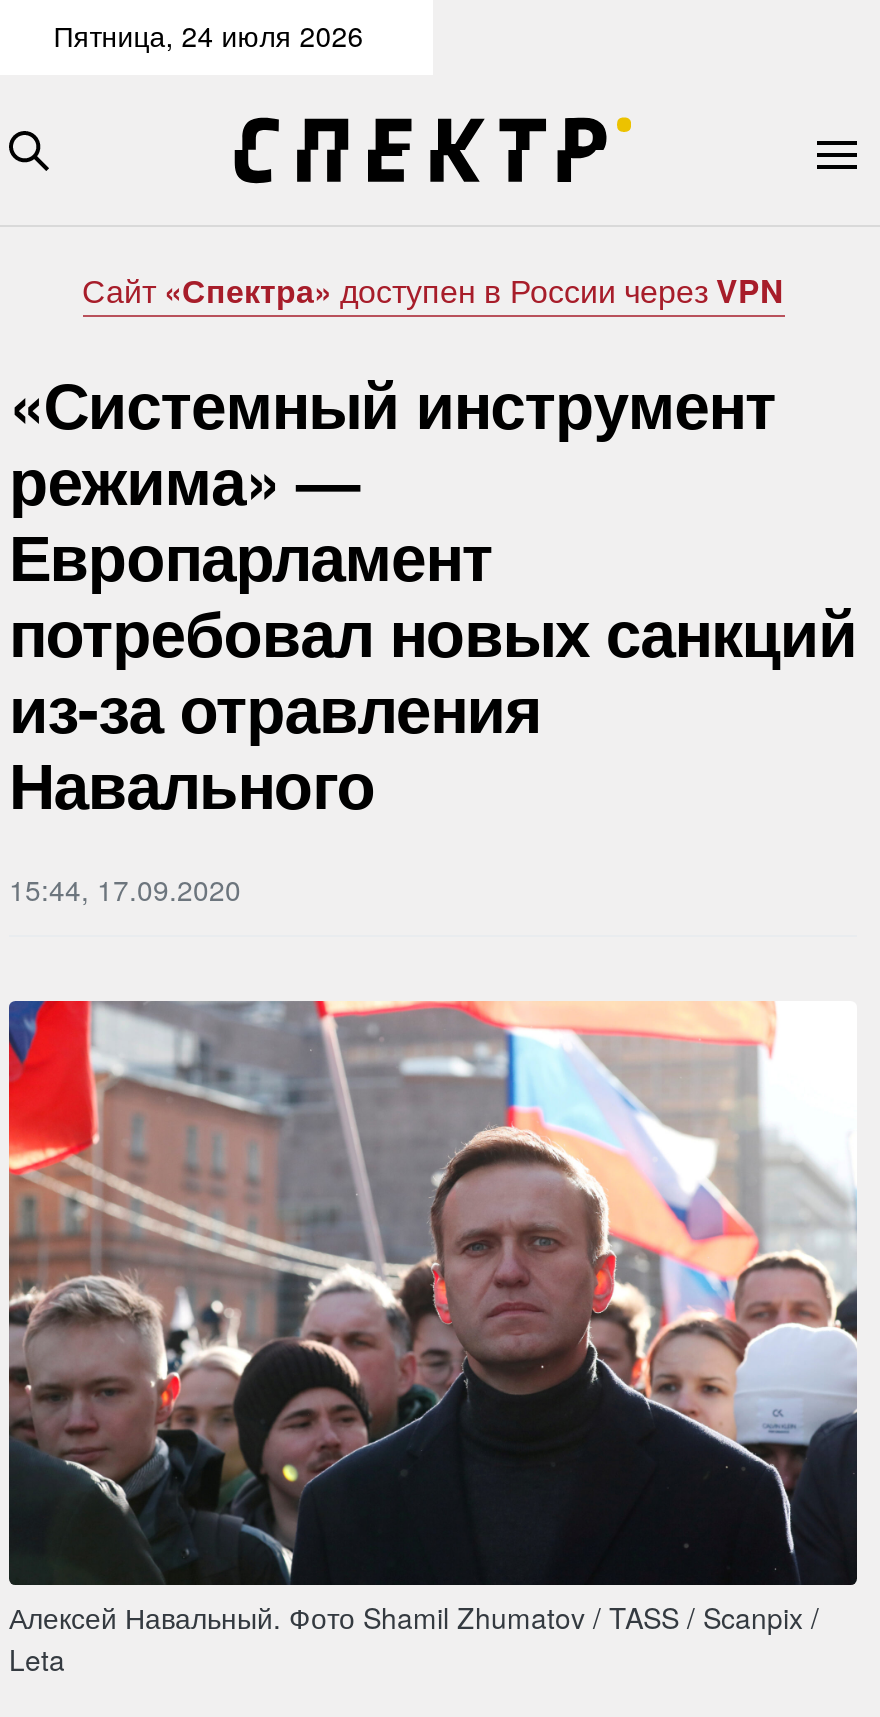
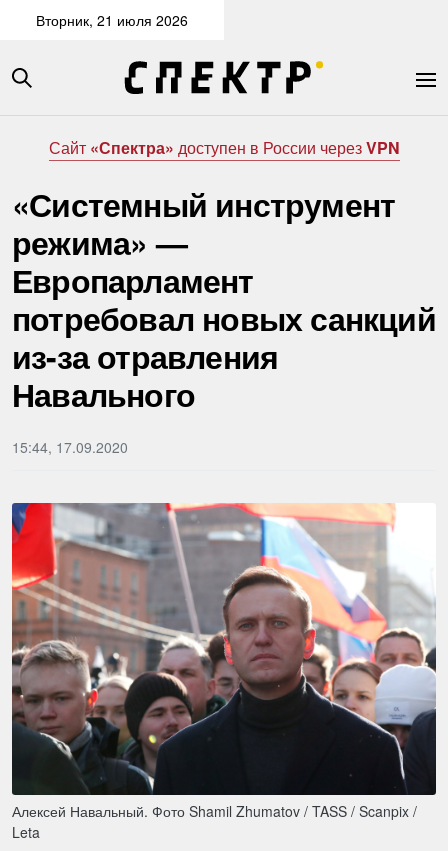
[53,15,363,55] Пятница, 24 июля 2026 -> [36,10,188,30] Вторник, 21 июля 2026

